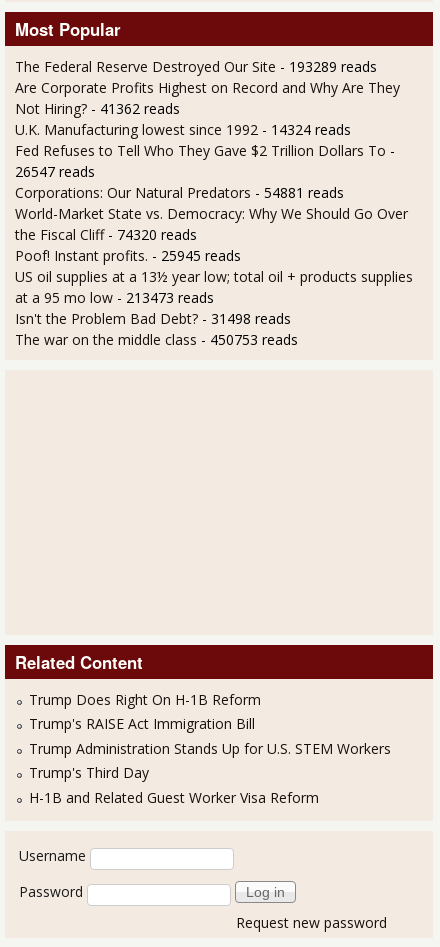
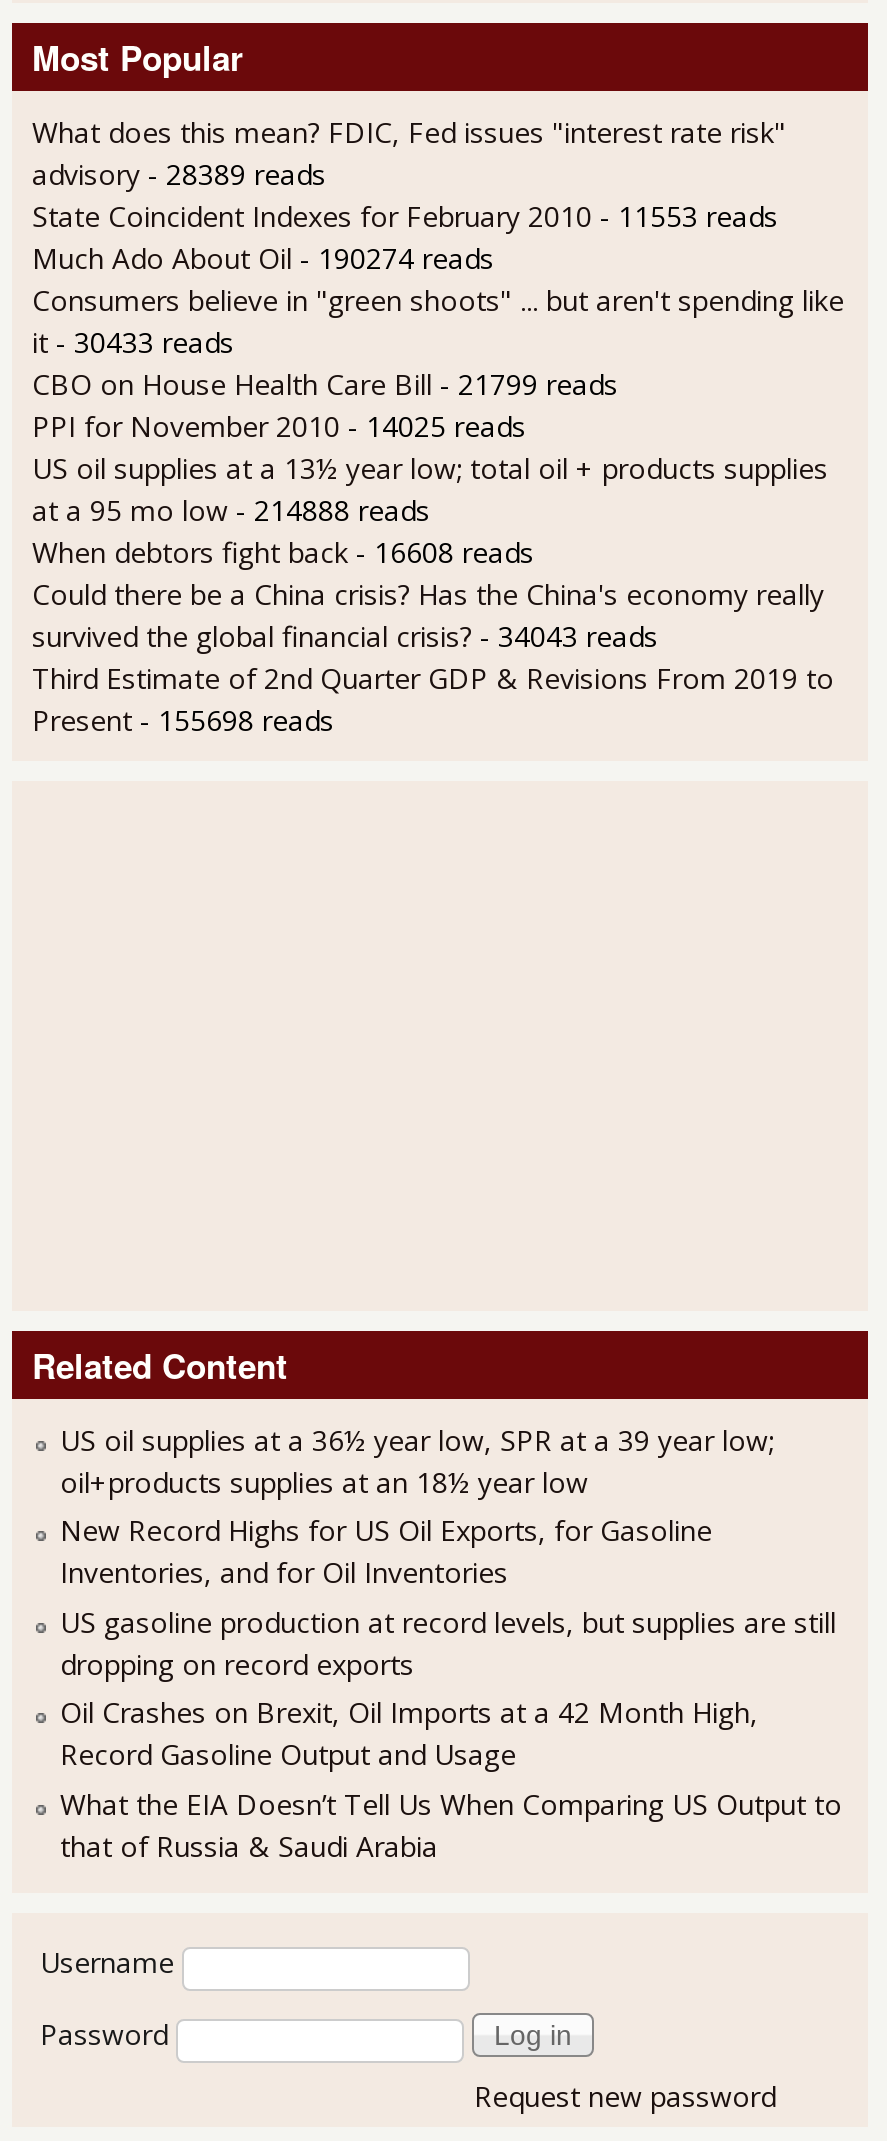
[15,57,408,265] The Federal Reserve Destroyed Our Site - 193289 reads | Are Corporate Profits Highest on Record and Why Are They | Not Hiring? - 41362 reads | U.K. Manufacturing lowest since 1992 - 14324 reads | Fed Refuses to Tell Who They Gave $2 Trillion Dollars To - | 26547 reads | Corporations: Our Natural Predators - 54881 reads | World-Market State vs. Democracy: Why We Should Go Over | the Fiscal Cliff - 74320 reads | Poof! Instant profits. - 25945 reads -> [32,112,844,444] What does this mean? FDIC, Fed issues "interest rate risk" | advisory - 28389 reads | State Coincident Indexes for February 2010 - 11553 reads | Much Ado About Oil - 190274 reads | Consumers believe in "green shoots" ... but aren't spending like | it - 30433 reads | CBO on House Health Care Bill - 21799 reads | PPI for November 2010 - 14025 reads
moved [15,267,413,286] -> [32,448,828,486]: US oil supplies at a 13½ year low; total oil + products supplies
[15,288,298,349] at a 95 mo low - 213473 reads | Isn't the Problem Bad Debt? - 31498 reads | The war on the middle class - 450753 reads -> [32,490,834,738] at a 95 mo low - 214888 reads | When debtors fight back - 16608 reads | Could there be a China crisis? Has the China's economy really | survived the global financial crisis? - 34043 reads | Third Estimate of 2nd Quarter GDP & Revisions From 2019 to | Present - 155698 reads
[29,690,391,807] Trump Does Right On H-1B Reform | Trump's RAISE Act Immigration Bill | Trump Administration Stands Up for U.S. STEM Workers | Trump's Third Day | H-1B and Related Guest Worker Visa Reform -> [60,1420,842,1864] US oil supplies at a 36½ year low, SPR at a 39 year low; | oil+products supplies at an 18½ year low | New Record Highs for US Oil Exports, for Gasoline | Inventories, and for Oil Inventories | US gasoline production at record levels, but supplies are still | dropping on record exports | Oil Crashes on Brexit, Oil Imports at a 42 Month High, | Record Gasoline Output and Usage | What the EIA Doesn’t Tell Us When Comparing US Output to | that of Russia & Saudi Arabia

